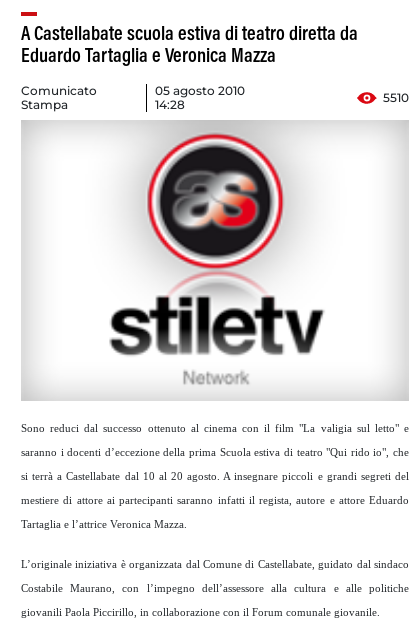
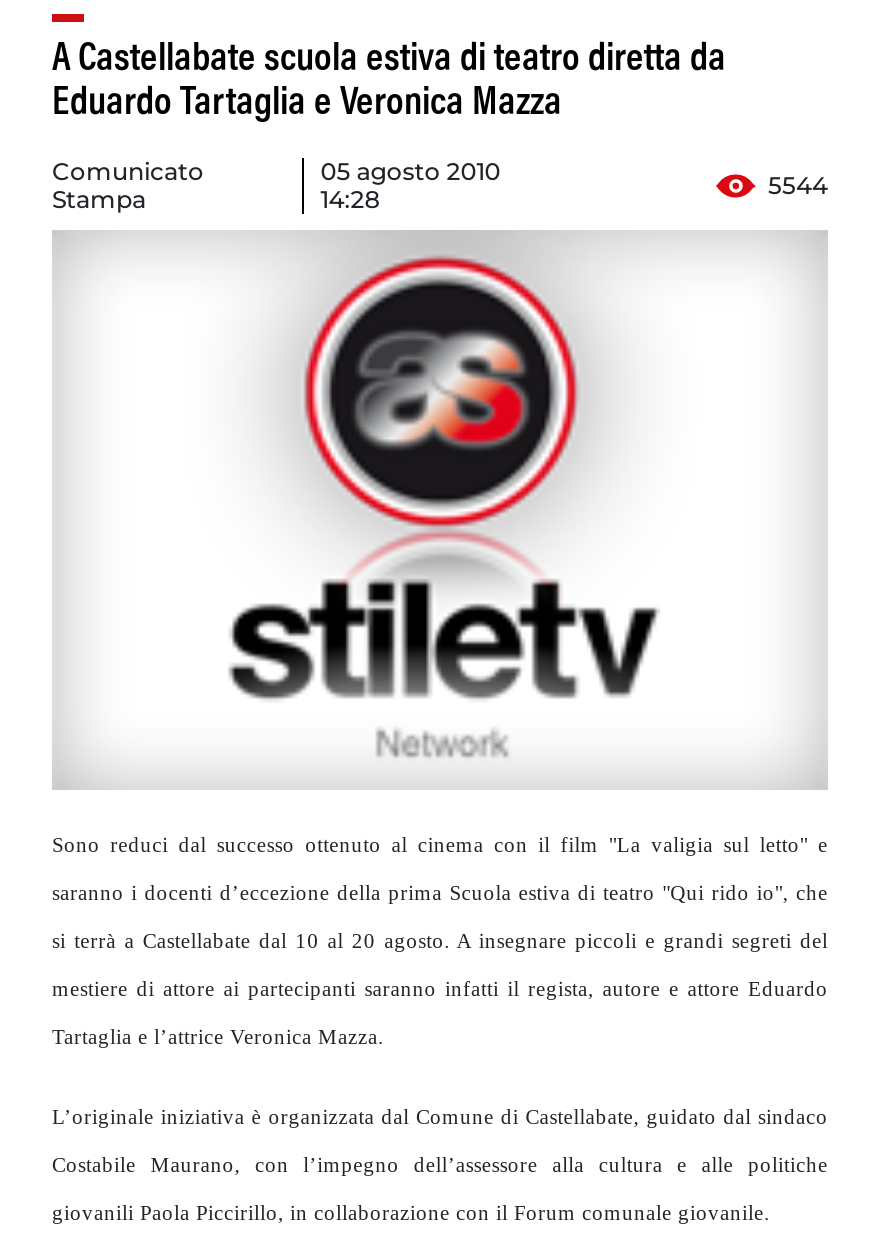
[377,90,409,105] 5510 -> [756,170,828,200] 5544

